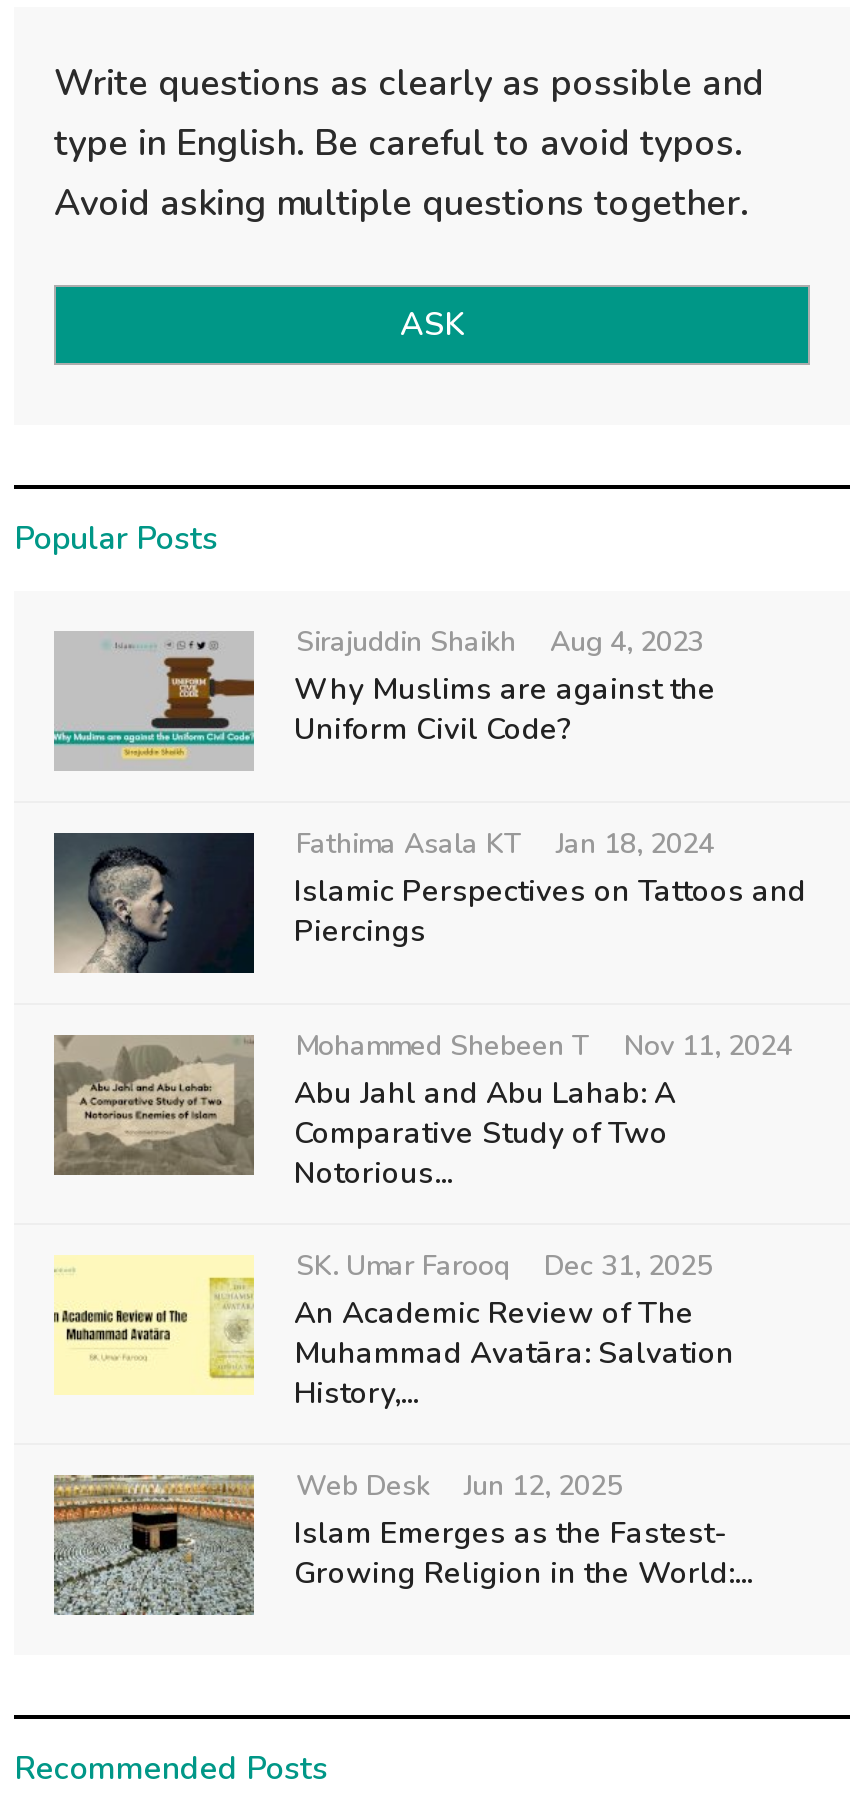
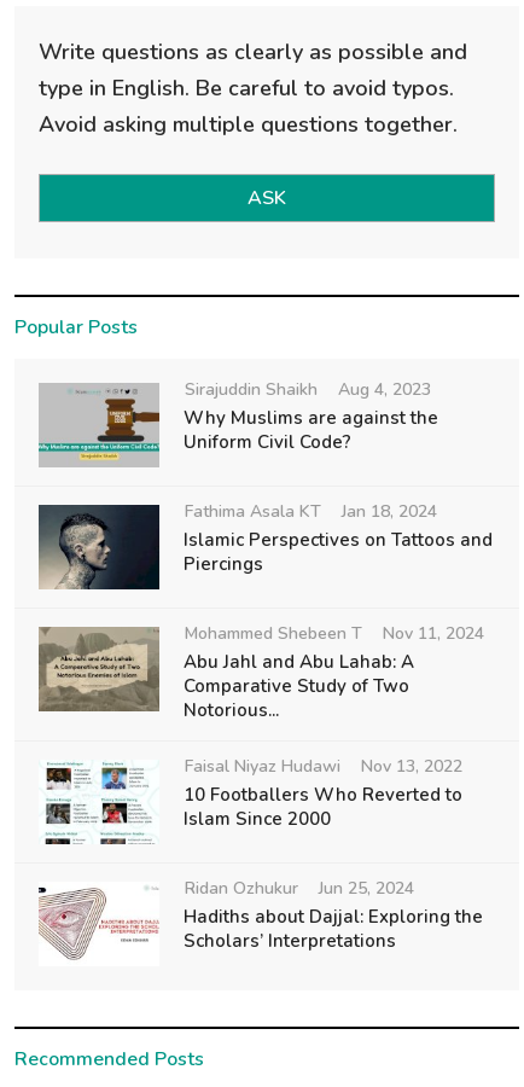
[52,1246,734,1412] [image] | SK. Umar Farooq | Dec 31, 2025 | An Academic Review of The | Muhammad Avatāra: Salvation | History,... -> [40,754,462,845] [image] | Faisal Niyaz Hudawi | Nov 13, 2022 | 10 Footballers Who Reverted to | Islam Since 2000
[52,1466,752,1617] [image] | Web Desk | Jun 12, 2025 | Islam Emerges as the Fastest- | Growing Religion in the World:... -> [39,876,483,966] [image] | Ridan Ozhukur | Jun 25, 2024 | Hadiths about Dajjal: Exploring the | Scholars’ Interpretations

